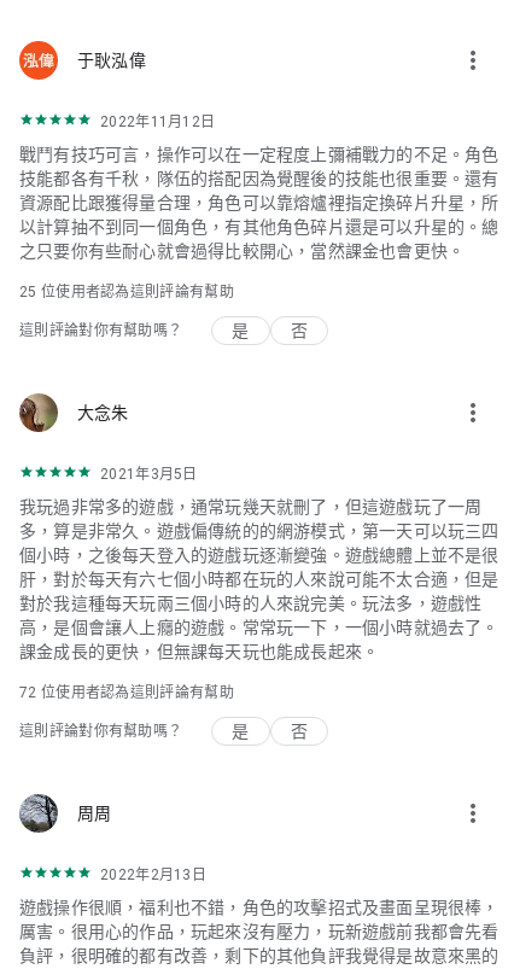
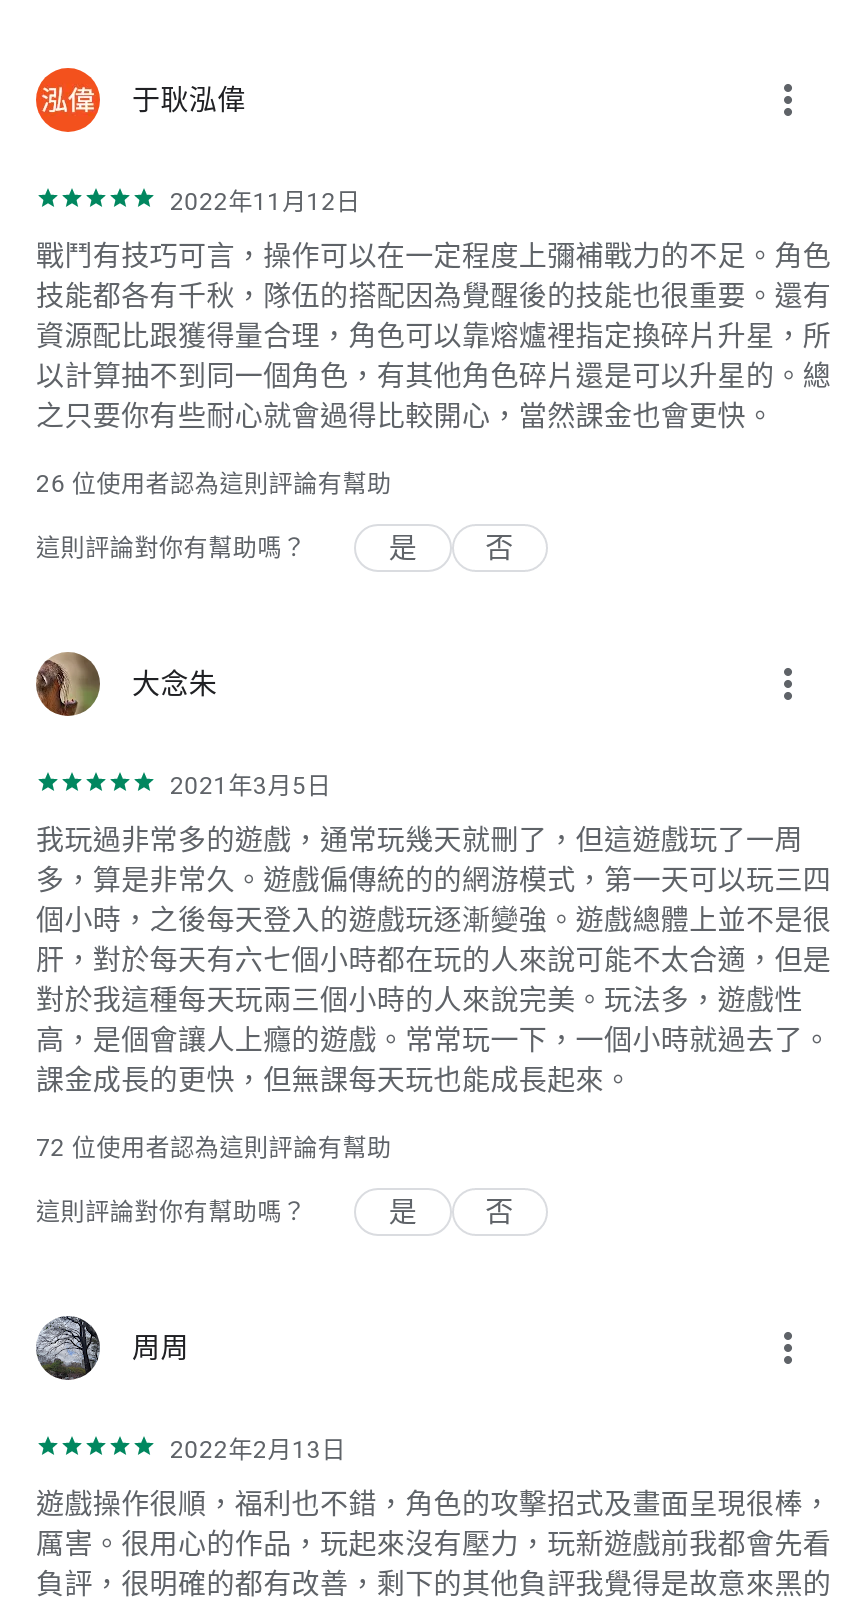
[19,284,234,300] 25位使用者認為這則評論有幫助 -> [36,470,392,498] 26位使用者認為這則評論有幫助

